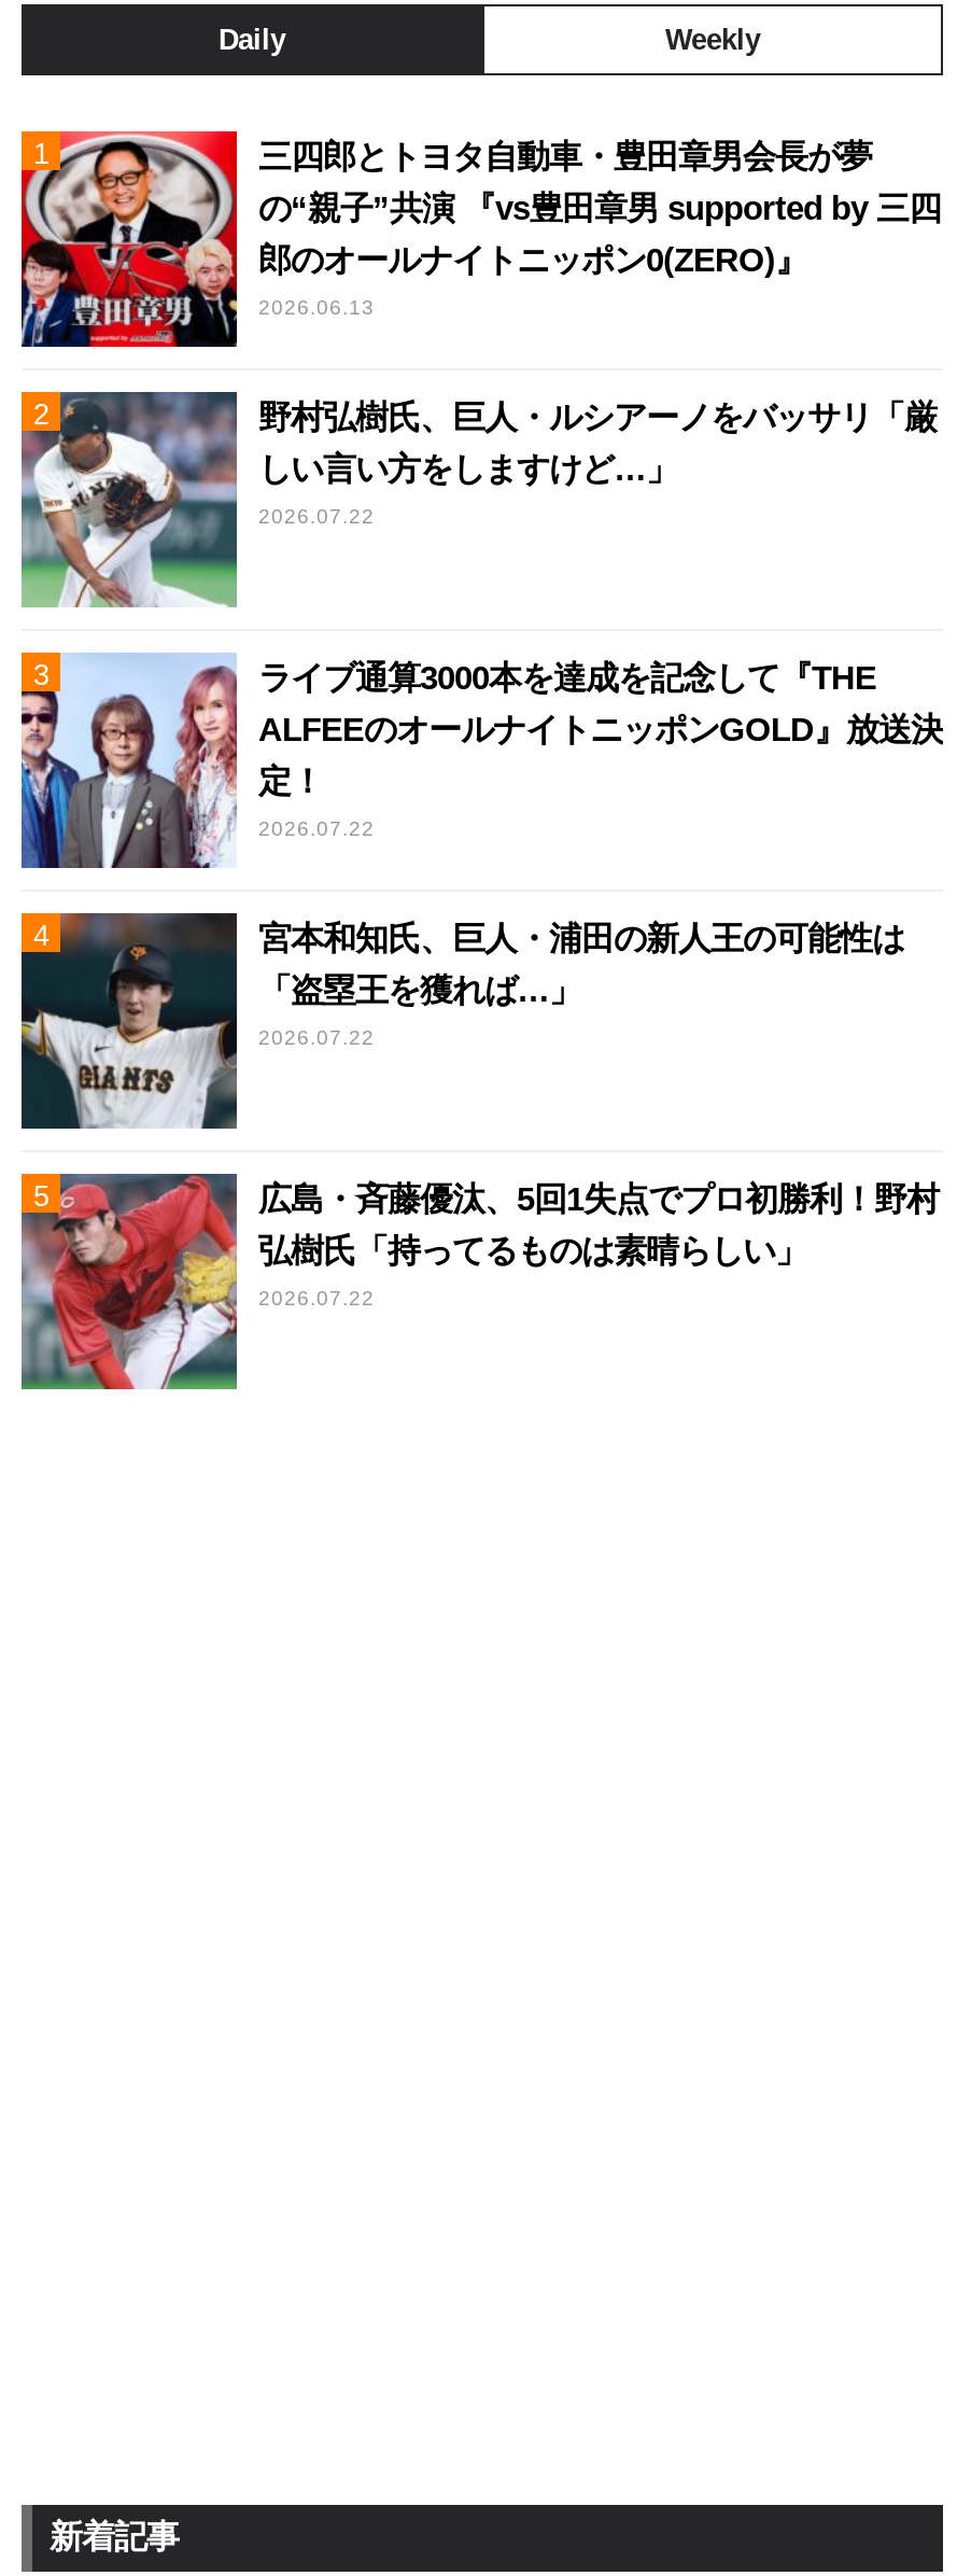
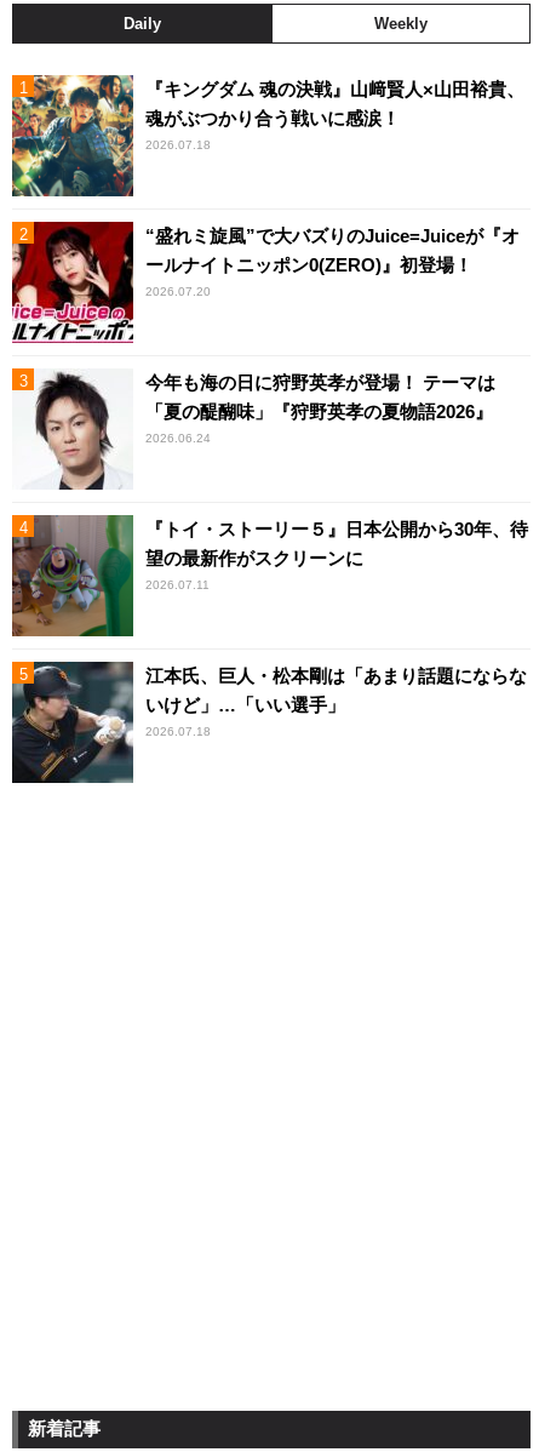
[19,129,941,349] [image] | 三四郎とトヨタ自動車・豊田章男会長が夢 | の“親子”共演 『vs豊田章男 supported by 三四 | 郎のオールナイトニッポン0(ZERO)』 -> [11,74,524,198] [image] | 『キングダム 魂の決戦』山﨑賢人×山田裕貴、 | 魂がぶつかり合う戦いに感涙！
[258,296,375,319] 2026.06.13 -> [145,138,211,152] 2026.07.18
[19,390,937,610] [image] | 野村弘樹氏、巨人・ルシアーノをバッサリ「厳 | しい言い方をしますけど…」 -> [11,221,520,344] [image] | “盛れミ旋風”で大バズりのJuice=Juiceが『オ | ールナイトニッポン0(ZERO)』初登場！
[258,504,375,528] 2026.07.22 -> [145,285,211,298] 2026.07.20
[19,653,943,870] [image] | ライブ通算3000本を達成を記念して『THE | ALFEEのオールナイトニッポンGOLD』放送決 | 定！ -> [12,370,495,490] [image] | 今年も海の日に狩野英孝が登場！ テーマは | 「夏の醍醐味」『狩野英孝の夏物語2026』
[258,817,375,840] 2026.07.22 -> [145,432,211,445] 2026.06.24
[19,911,904,1131] [image] | 宮本和知氏、巨人・浦田の新人王の可能性は | 「盗塁王を獲れば…」 -> [11,514,528,638] [image] | 『トイ・ストーリー５』日本公開から30年、待 | 望の最新作がスクリーンに
[258,1026,375,1049] 2026.07.22 -> [145,578,210,592] 2026.07.11
[19,1174,939,1391] [image] | 広島・斉藤優汰、5回1失点でプロ初勝利！野村 | 弘樹氏「持ってるものは素晴らしい」 -> [11,662,527,784] [image] | 江本氏、巨人・松本剛は「あまり話題にならな | いけど」…「いい選手」
[258,1286,375,1310] 2026.07.22 -> [145,725,211,738] 2026.07.18

